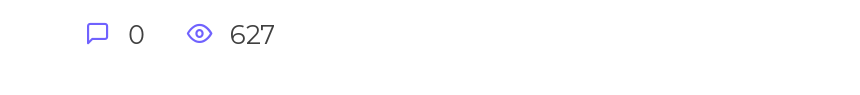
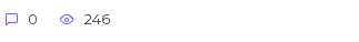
[230,19,274,49] 627 -> [84,11,110,28] 246

